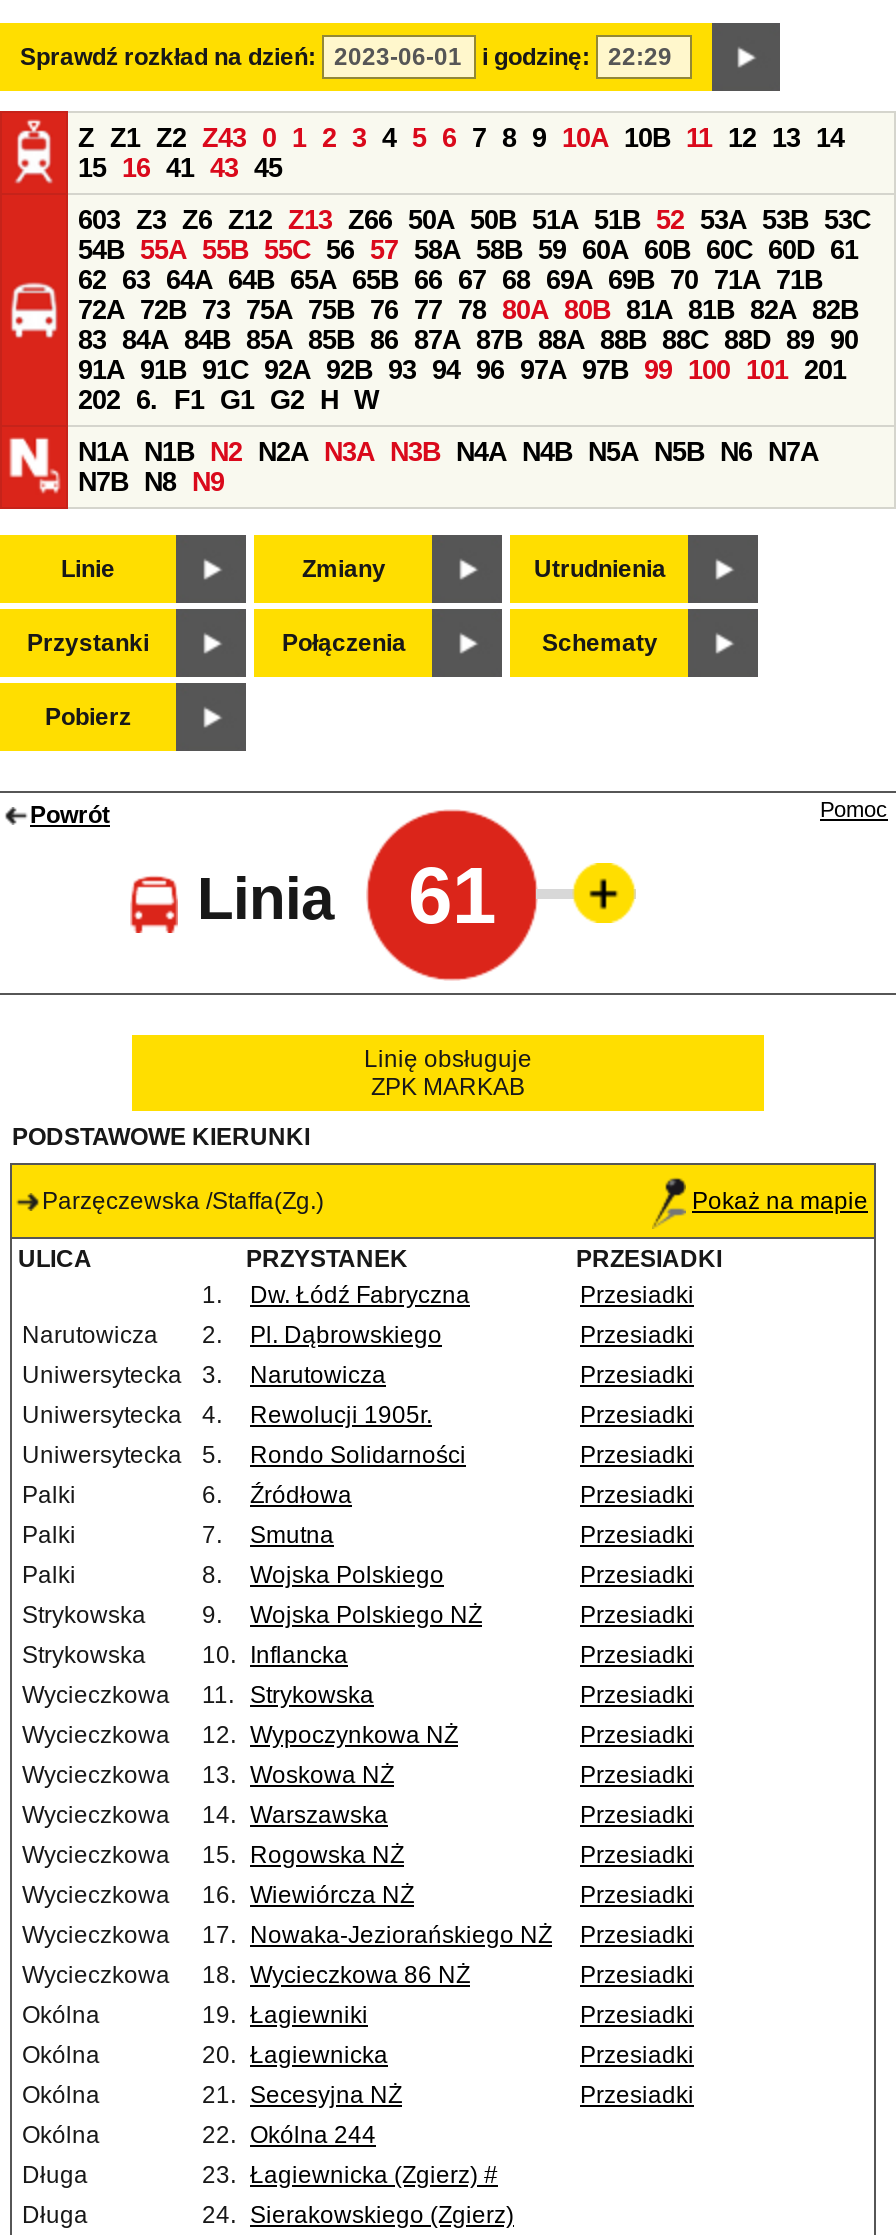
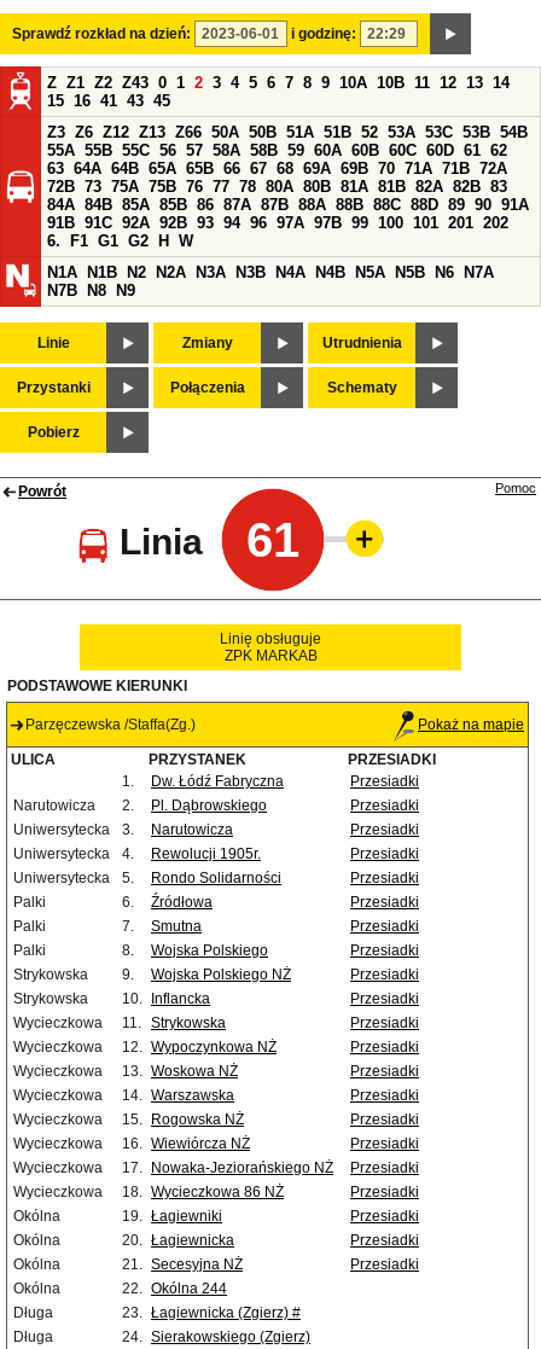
[78,205,870,415] 603 Z3 Z6 Z12 Z13 Z66 50A 50B 51A 51B 52 53A 53B 53C | 54B 55A 55B 55C 56 57 58A 58B 59 60A 60B 60C 60D 61 | 62 63 64A 64B 65A 65B 66 67 68 69A 69B 70 71A 71B | 72A 72B 73 75A 75B 76 77 78 80A 80B 81A 81B 82A 82B | 83 84A 84B 85A 85B 86 87A 87B 88A 88B 88C 88D 89 90 | 91A 91B 91C 92A 92B 93 94 96 97A 97B 99 100 101 201 | 202 6. F1 G1 G2 H W -> [47,123,529,250] Z3 Z6 Z12 Z13 Z66 50A 50B 51A 51B 52 53A 53C 53B 54B | 55A 55B 55C 56 57 58A 58B 59 60A 60B 60C 60D 61 62 | 63 64A 64B 65A 65B 66 67 68 69A 69B 70 71A 71B 72A | 72B 73 75A 75B 76 77 78 80A 80B 81A 81B 82A 82B 83 | 84A 84B 85A 85B 86 87A 87B 88A 88B 88C 88D 89 90 91A | 91B 91C 92A 92B 93 94 96 97A 97B 99 100 101 201 202 | 6. F1 G1 G2 H W

